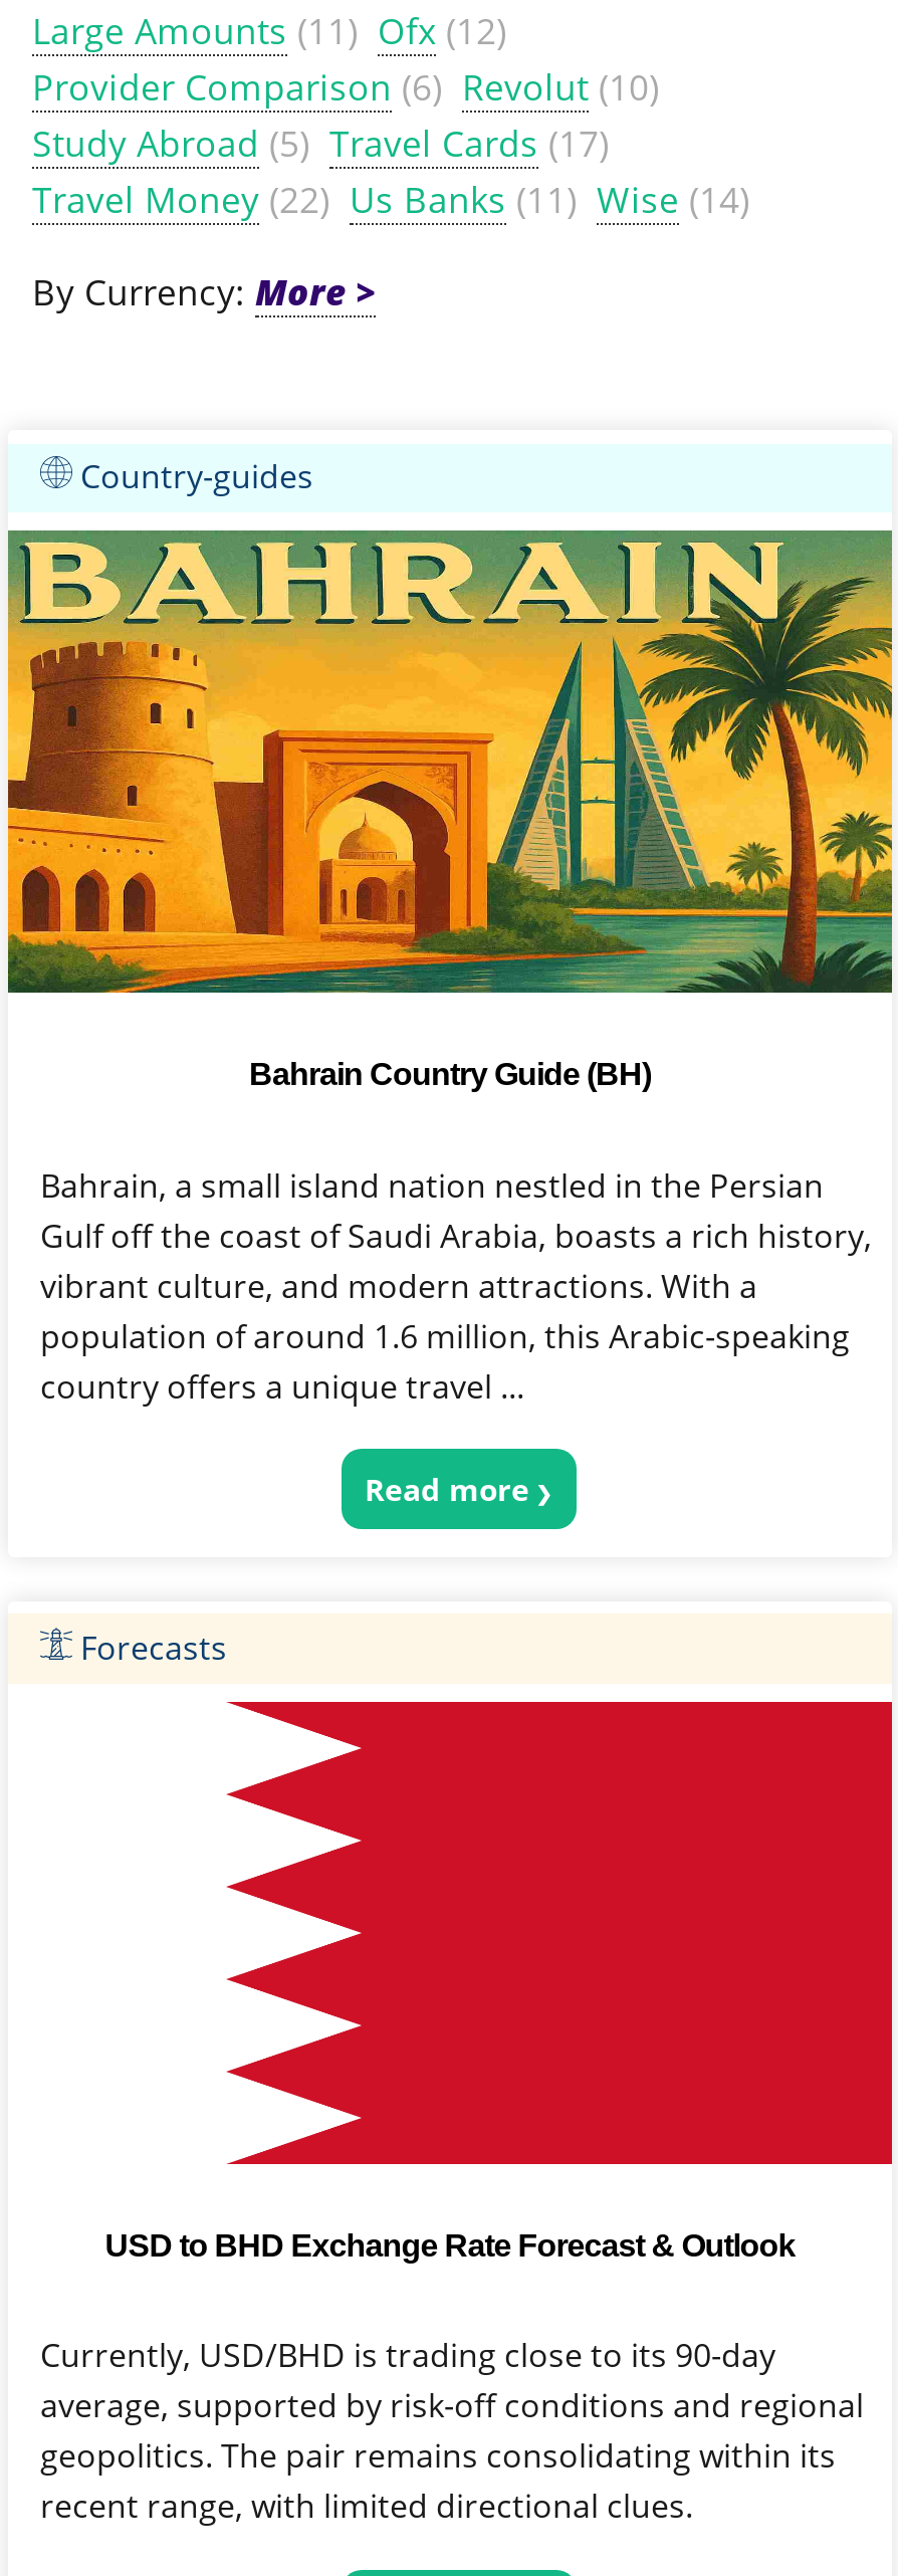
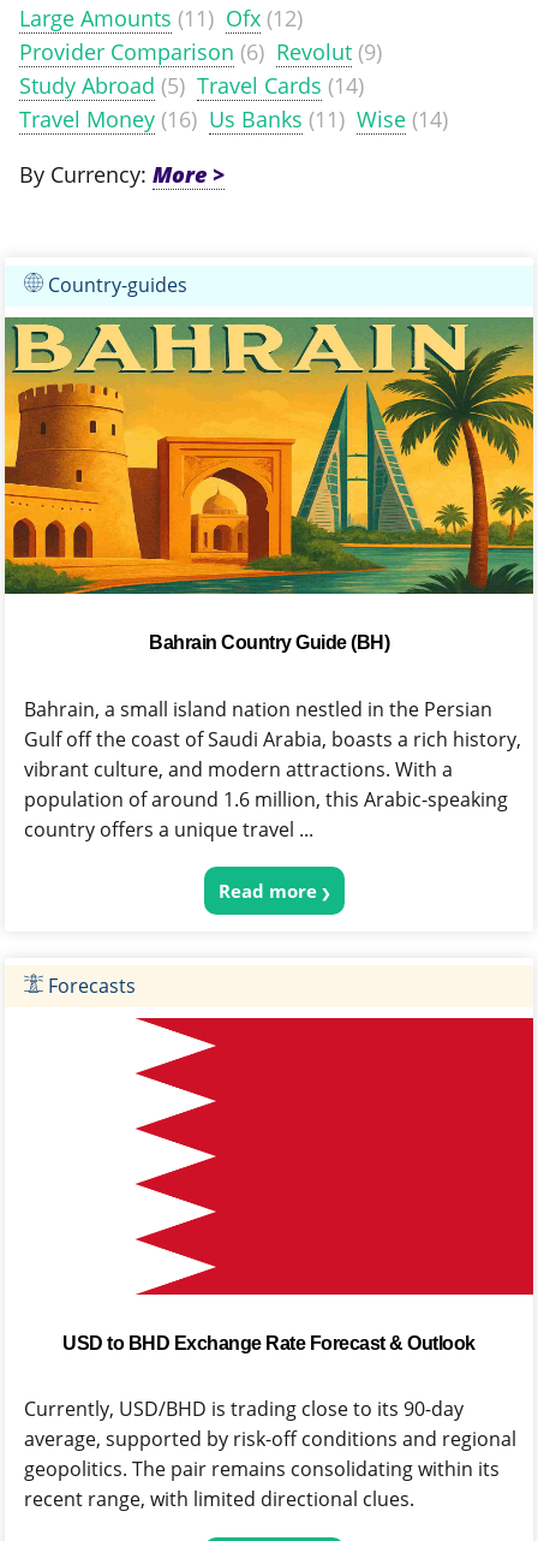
[32,62,659,110] Provider Comparison (6) Revolut (10) -> [19,37,382,66] Provider Comparison (6) Revolut (9)
[32,118,609,166] Study Abroad (5) Travel Cards (17) -> [19,71,364,100] Study Abroad (5) Travel Cards (14)
[32,174,749,223] Travel Money (22) Us Banks (11) Wise (14) -> [19,104,448,133] Travel Money (16) Us Banks (11) Wise (14)

